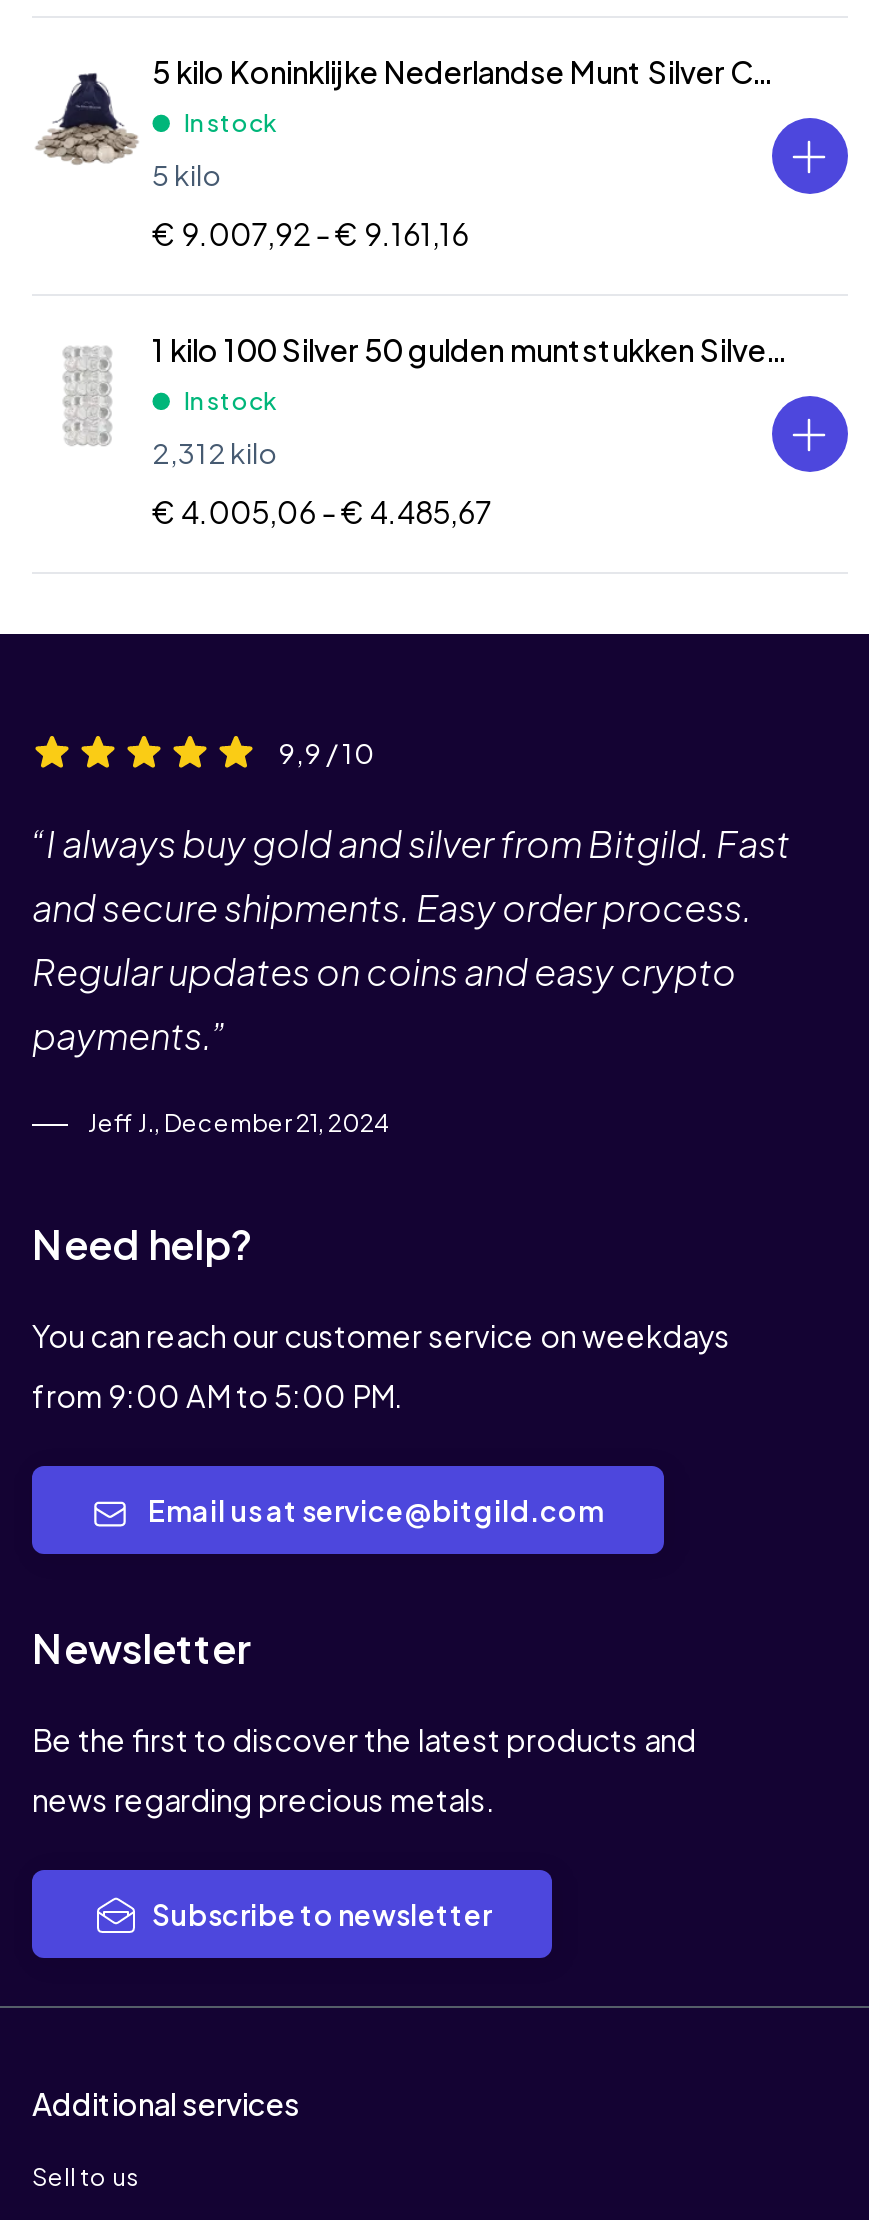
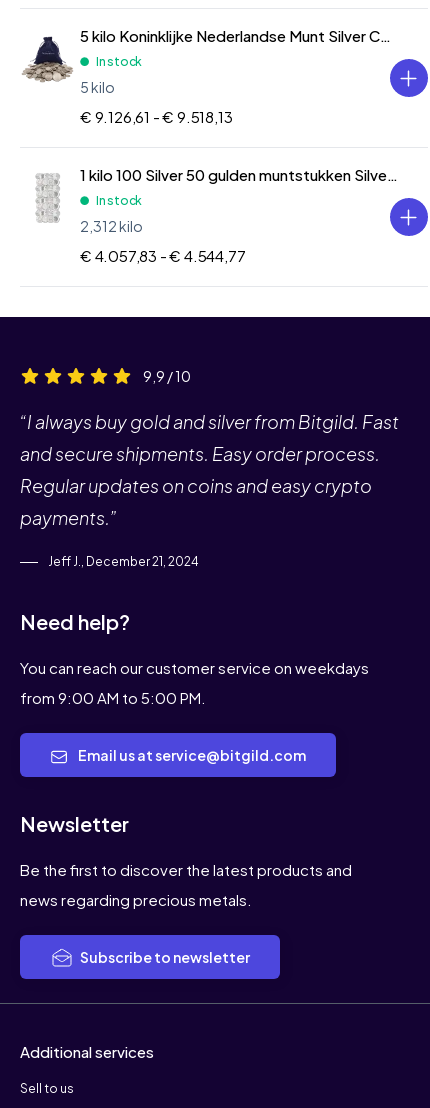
[152,214,469,252] € 9.007,92 -€ 9.161,16 -> [80,107,232,126] € 9.126,61 -€ 9.518,13
[152,492,493,530] € 4.005,06 -€ 4.485,67 -> [80,246,245,265] € 4.057,83 -€ 4.544,77

